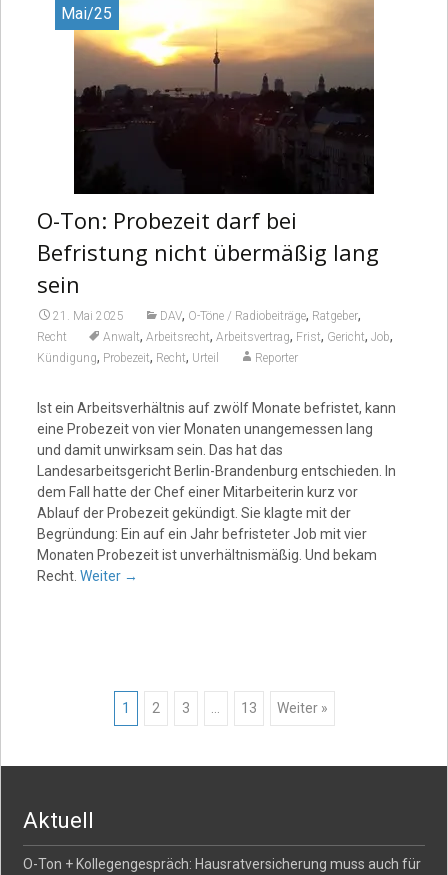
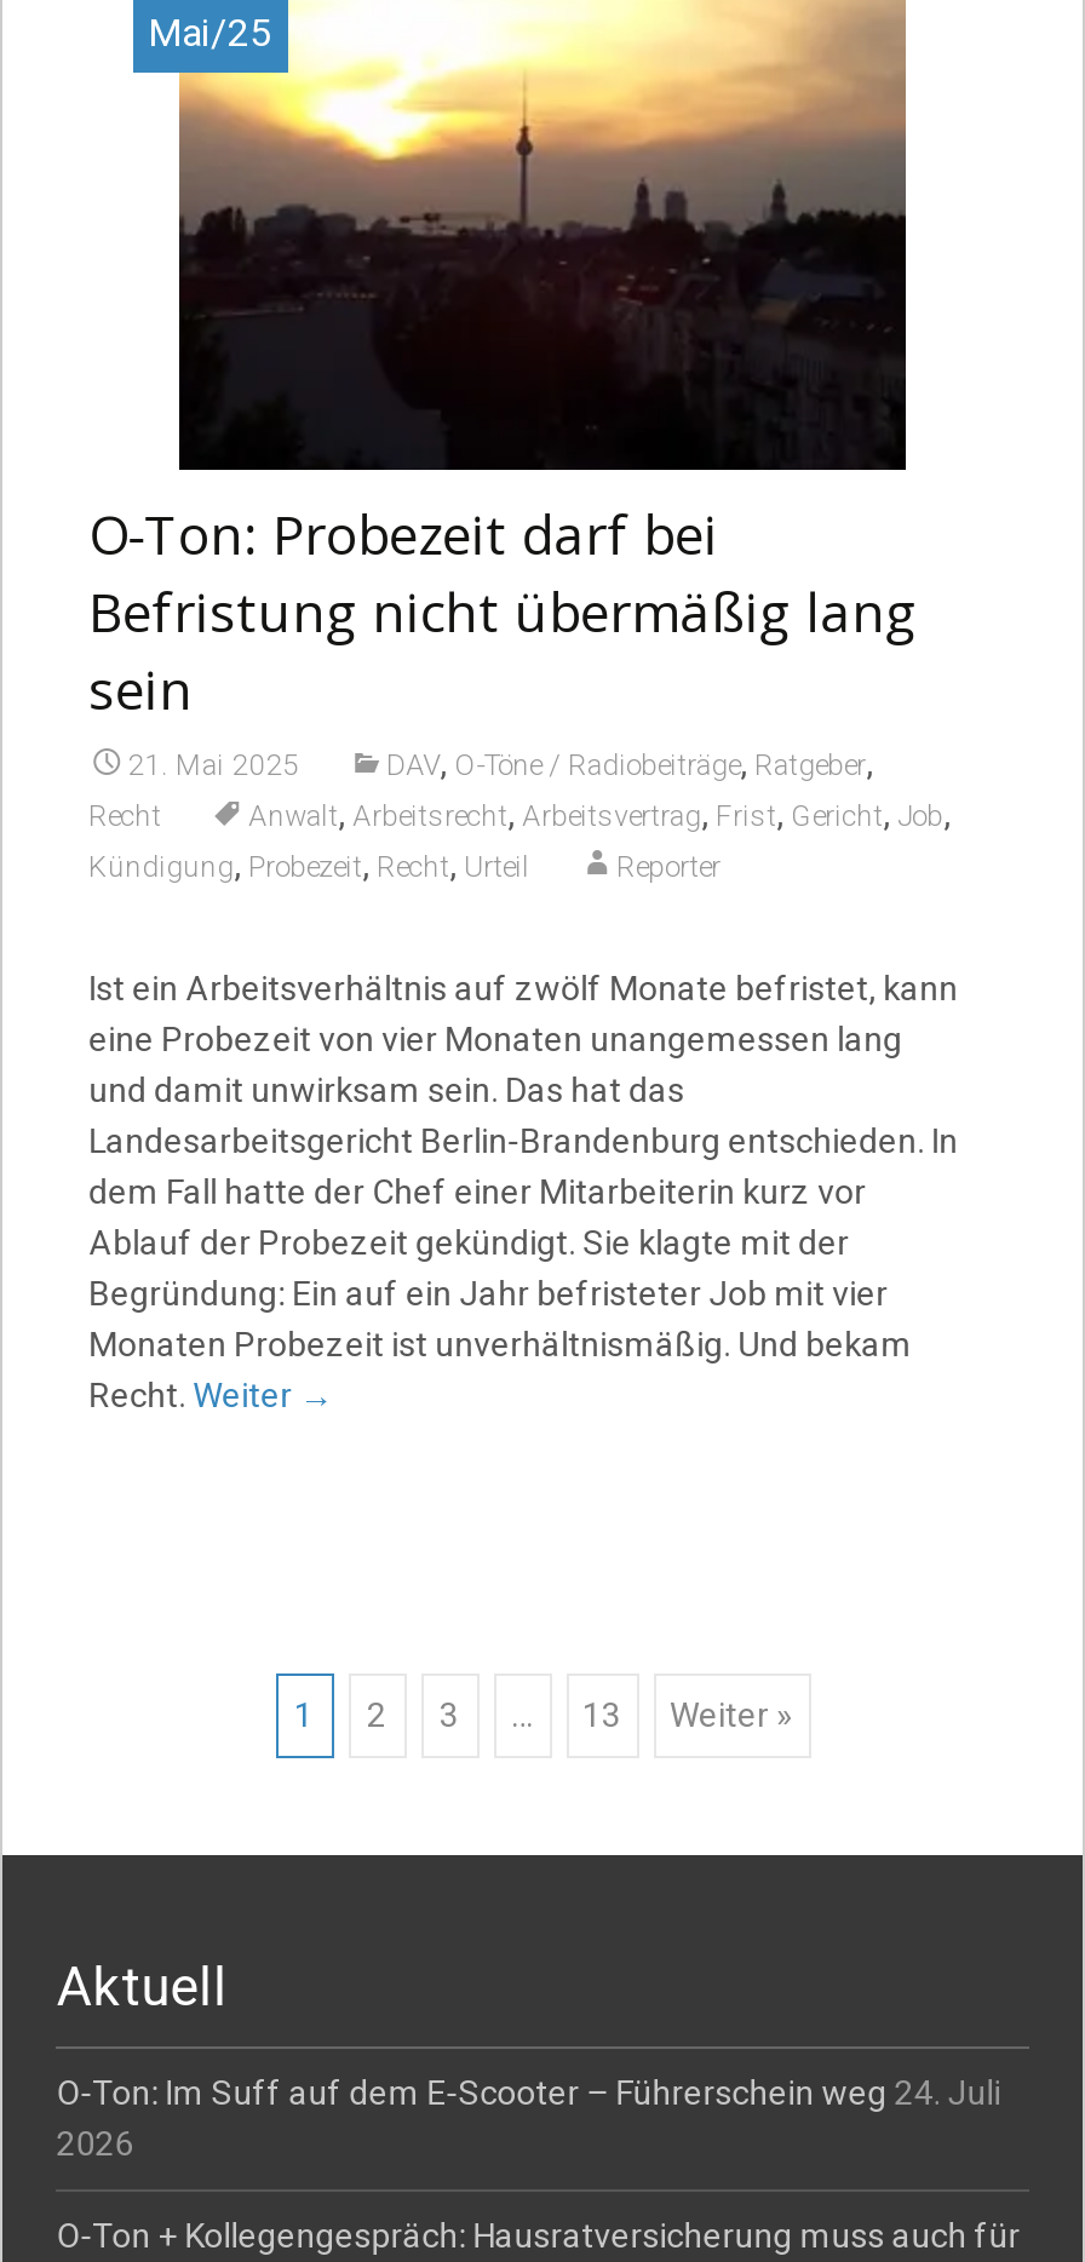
none -> [56,2073,1001,2163] O-Ton: Im Suff auf dem E-Scooter – Führerschein weg 24. Juli | 2026

